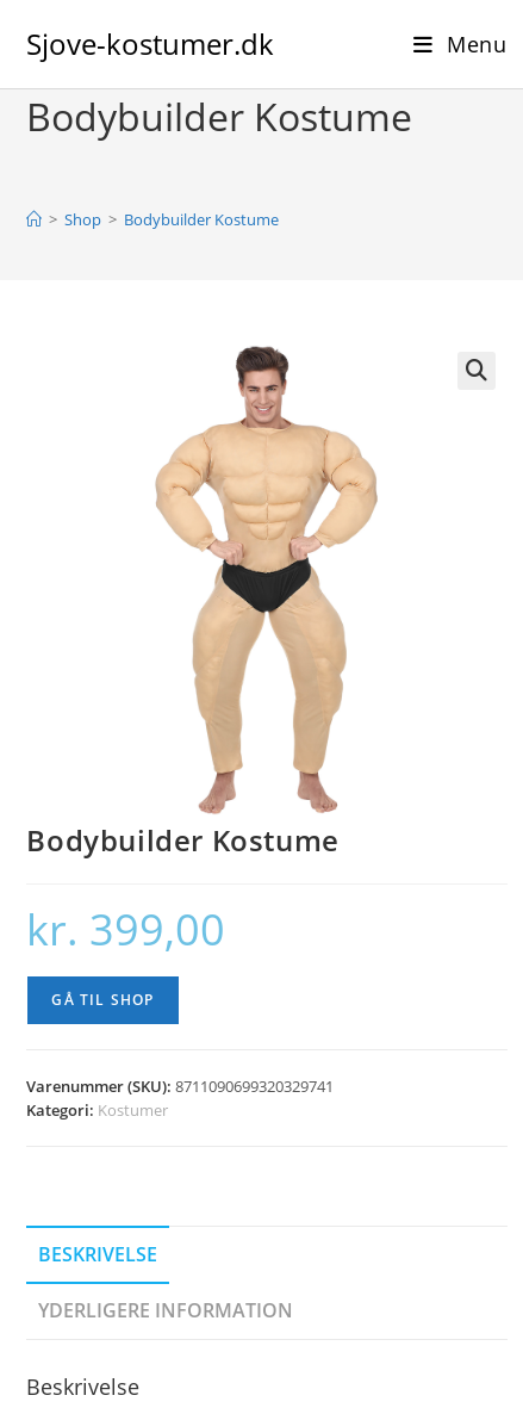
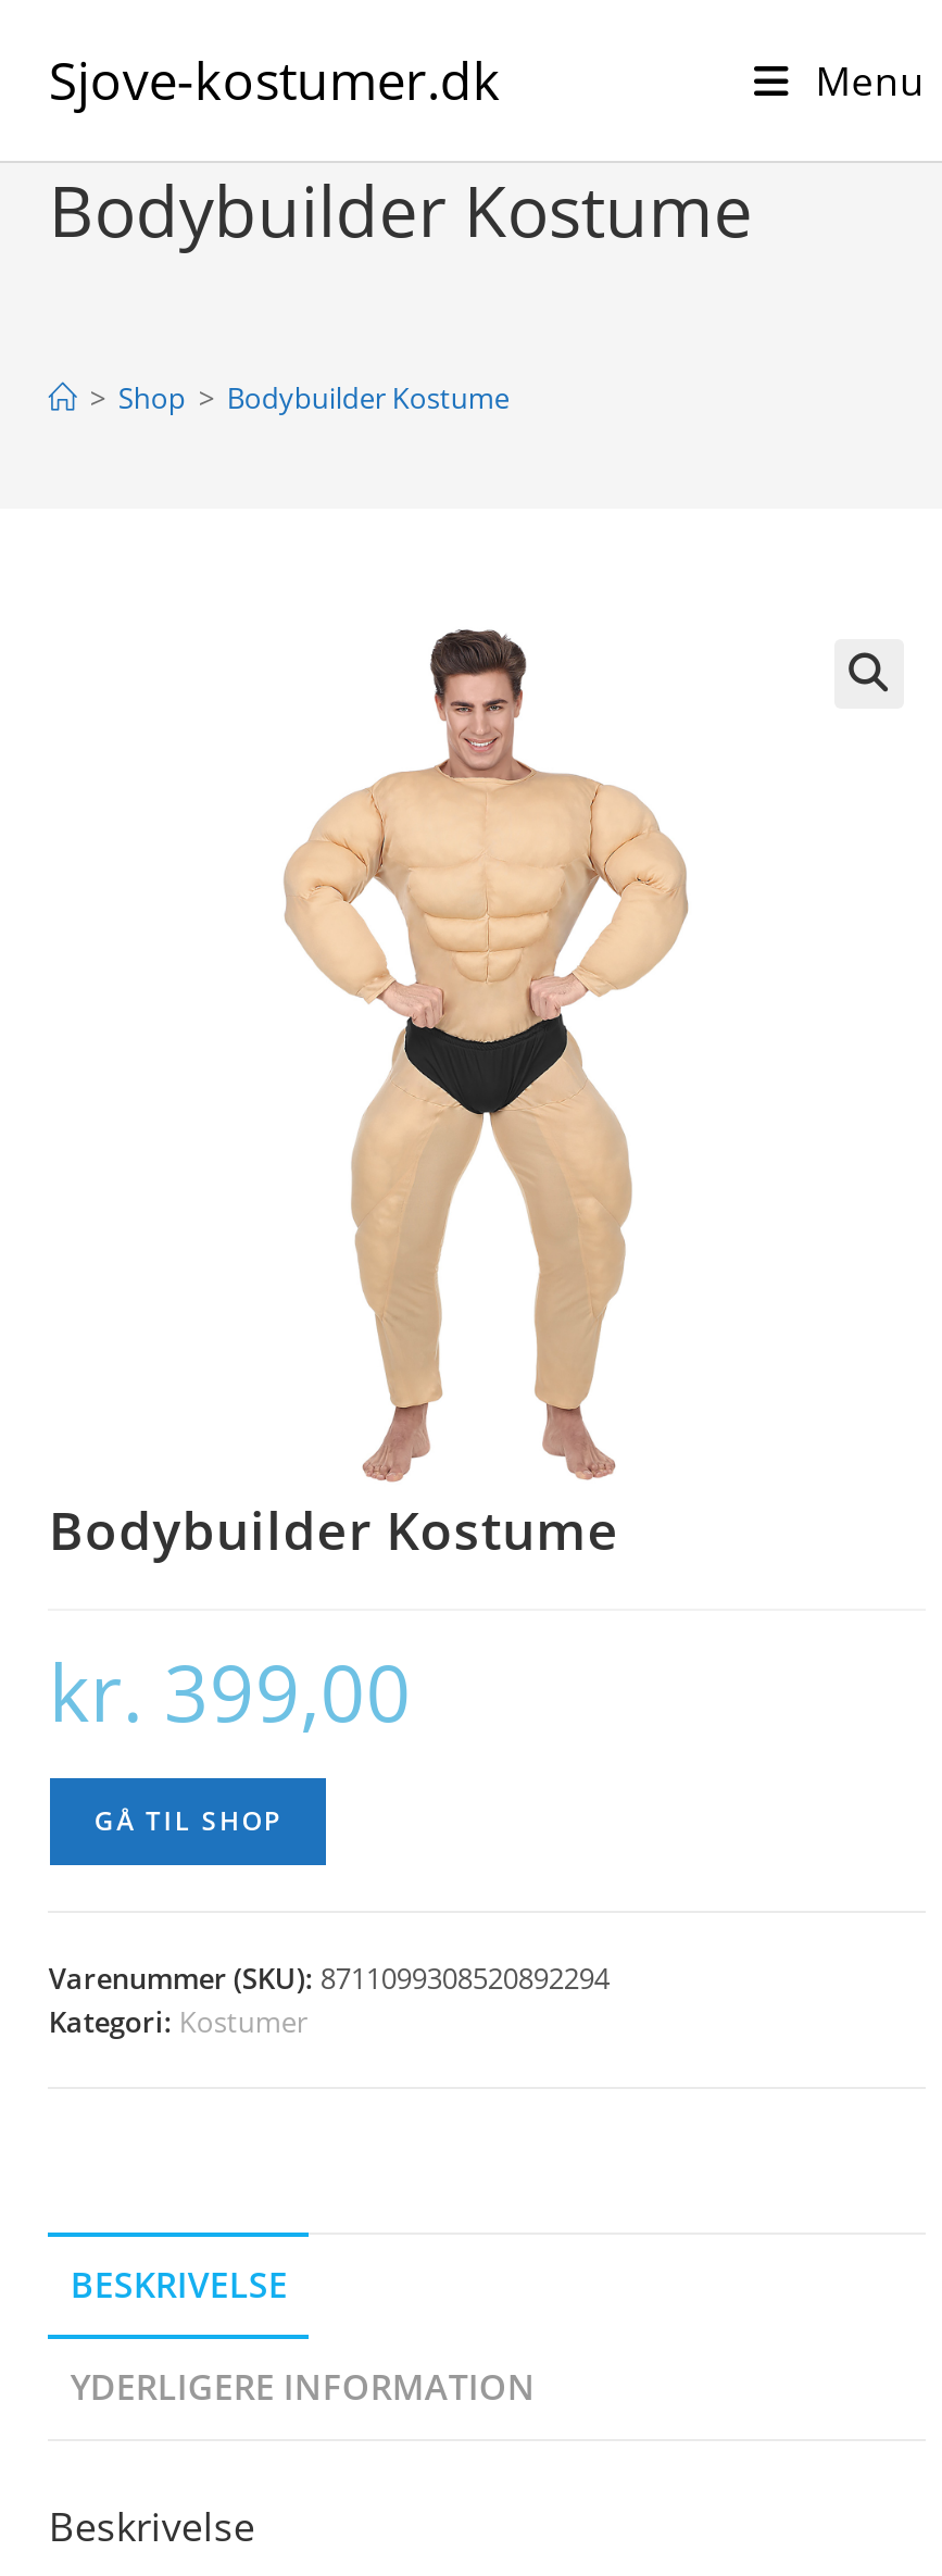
[27,1076,334,1097] Varenummer (SKU): 8711090699320329741 -> [49,1959,609,1998] Varenummer (SKU): 8711099308520892294

